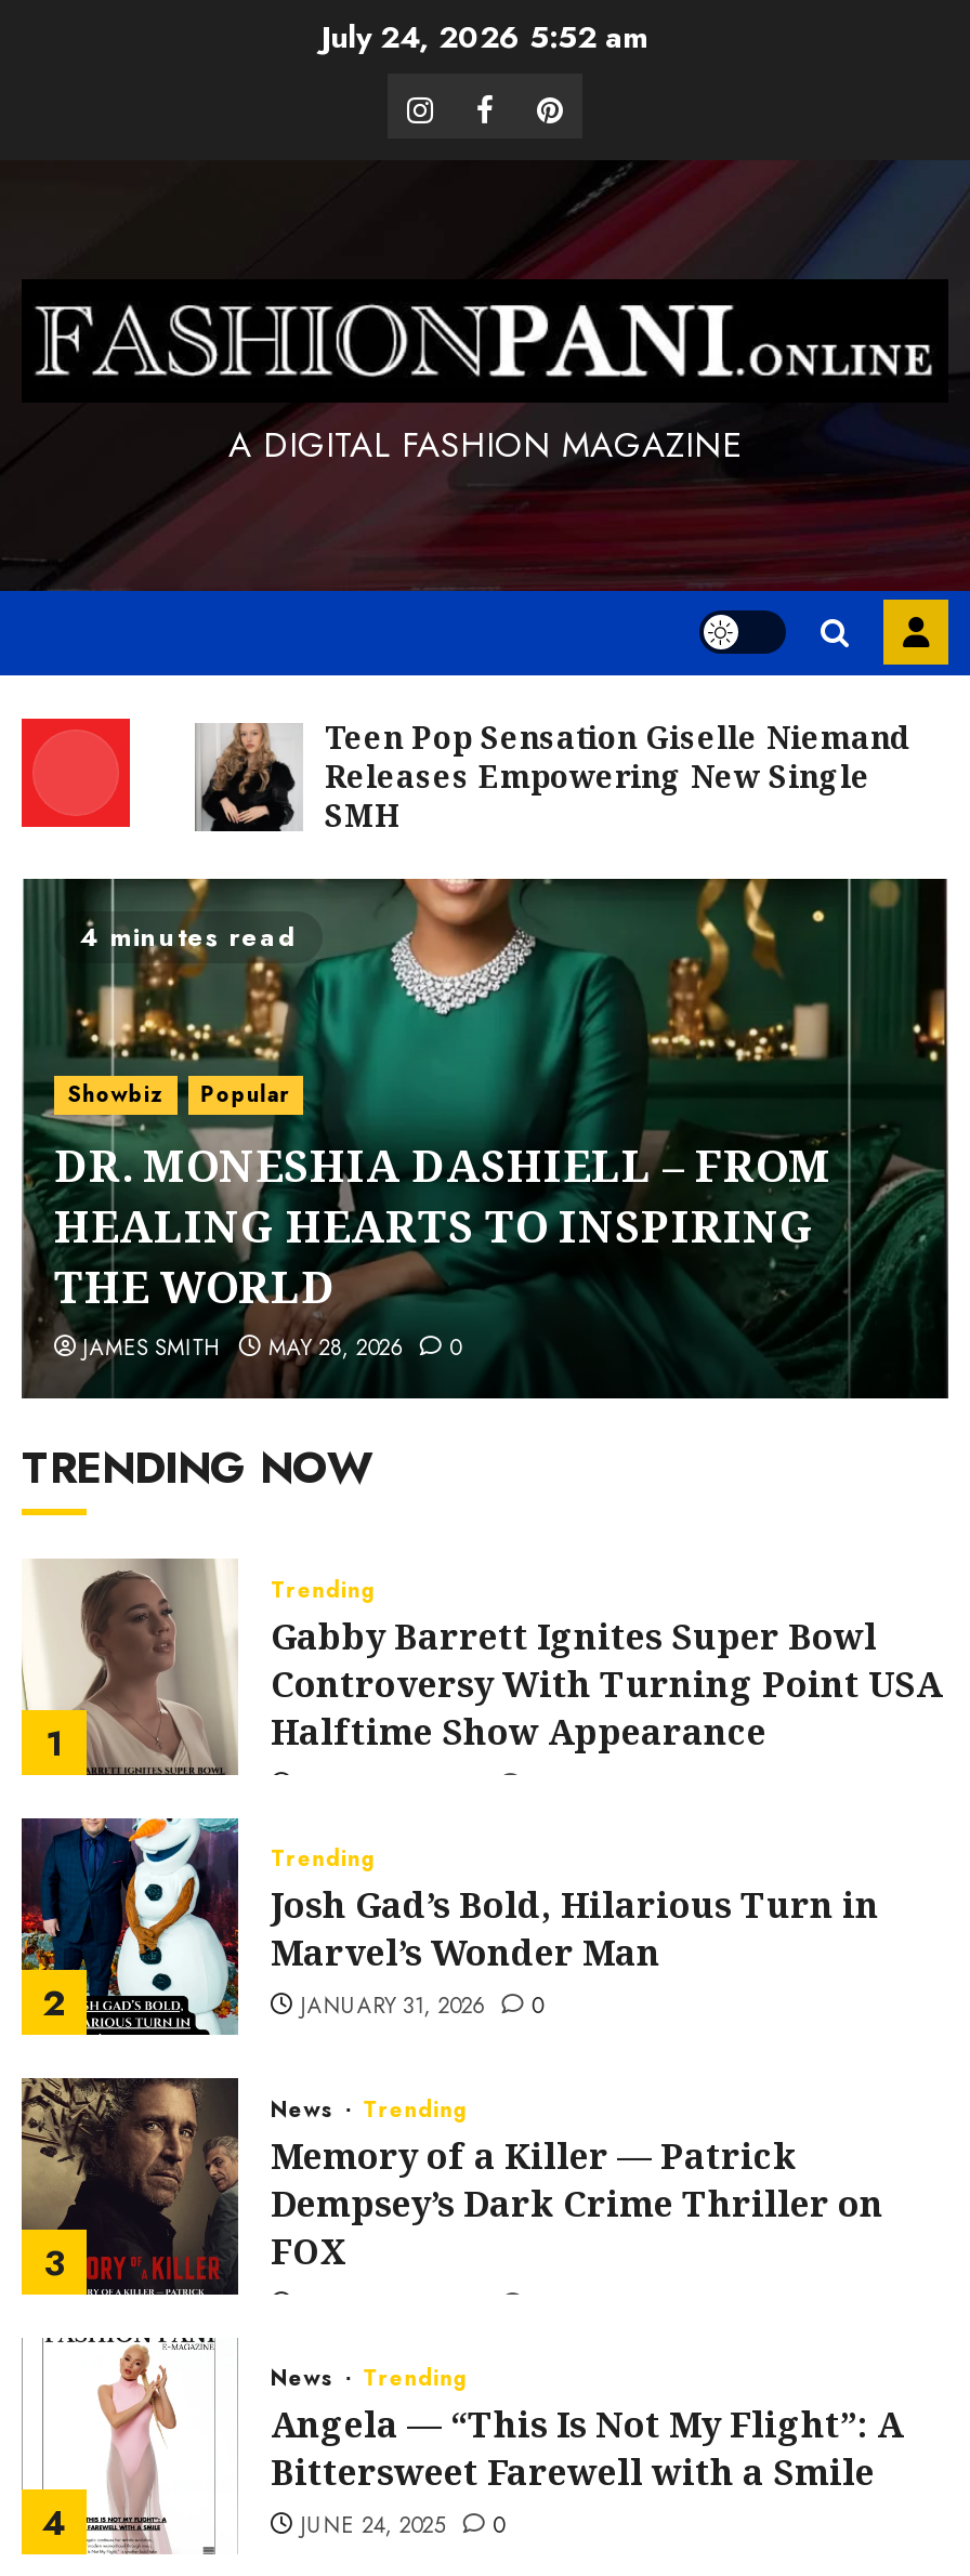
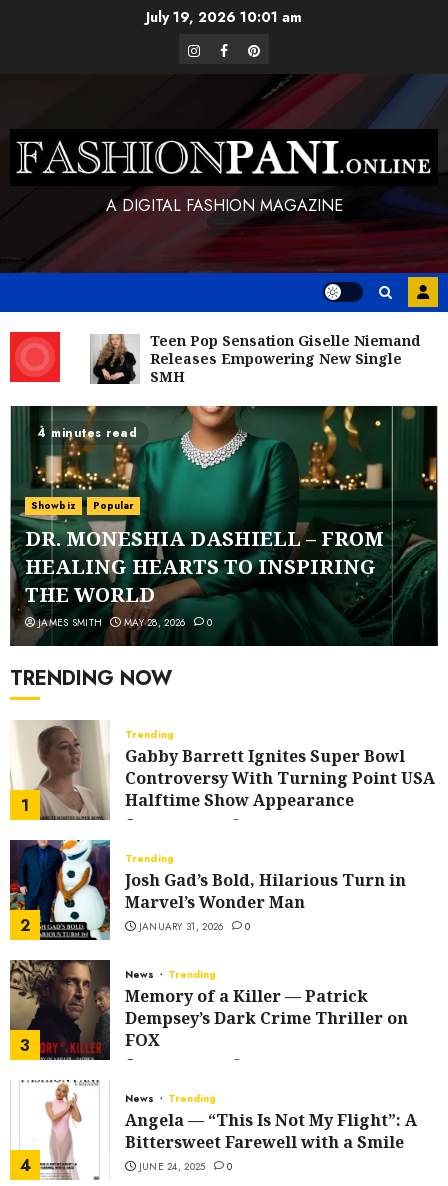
[322,15,648,58] July 24, 2026 5:52 am -> [146,7,302,27] July 19, 2026 10:01 am

